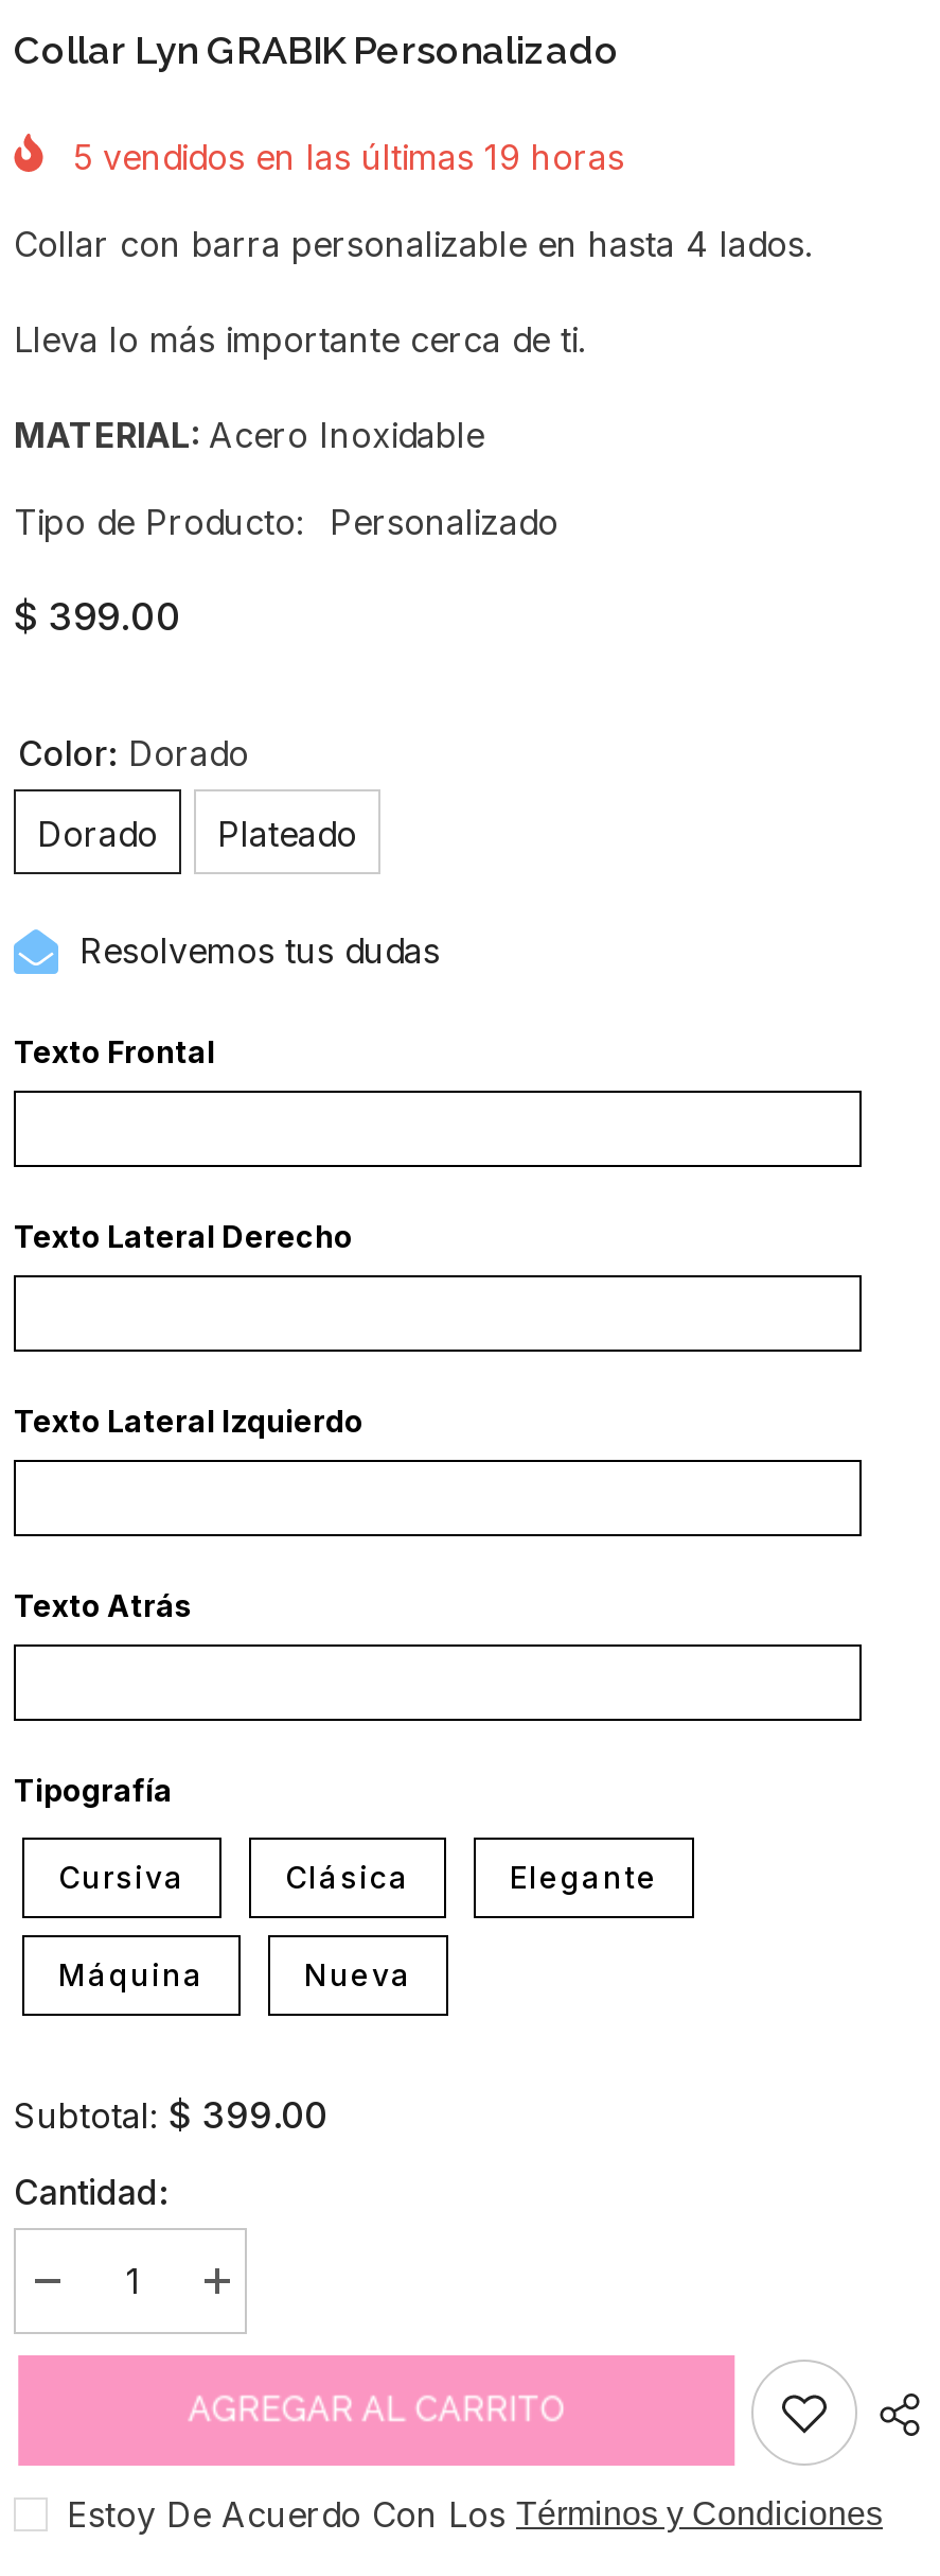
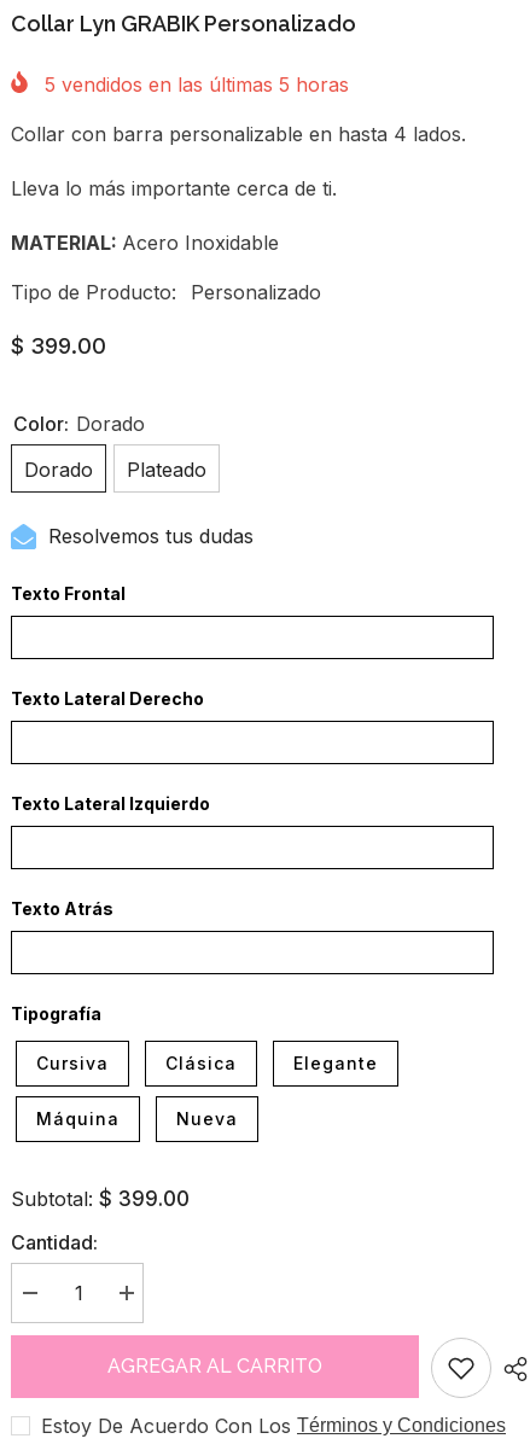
[73,135,624,177] 5 vendidos en las últimas 19 horas -> [45,72,349,96] 5 vendidos en las últimas 5 horas

